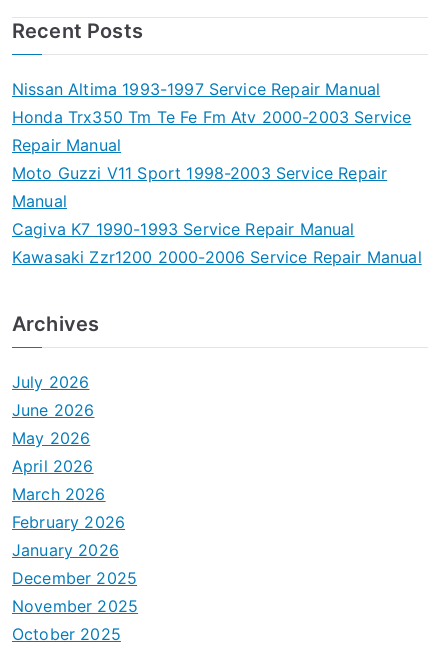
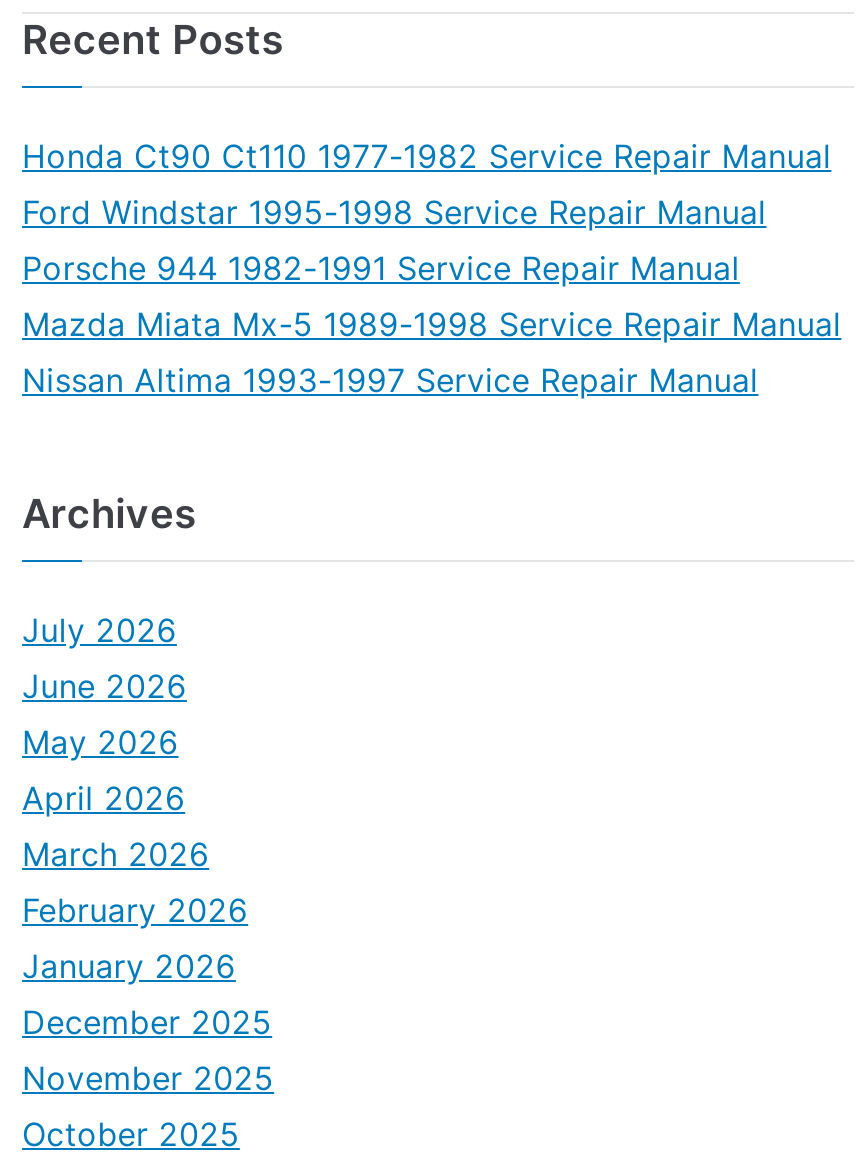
none -> [22,135,841,343] Honda Ct90 Ct110 1977-1982 Service Repair Manual | Ford Windstar 1995-1998 Service Repair Manual | Porsche 944 1982-1991 Service Repair Manual | Mazda Miata Mx-5 1989-1998 Service Repair Manual
moved [12,78,380,98] -> [22,359,758,399]: Nissan Altima 1993-1997 Service Repair Manual
[12,106,422,266] Honda Trx350 Tm Te Fe Fm Atv 2000-2003 Service | Repair Manual | Moto Guzzi V11 Sport 1998-2003 Service Repair | Manual | Cagiva K7 1990-1993 Service Repair Manual | Kawasaki Zzr1200 2000-2006 Service Repair Manual -> none

